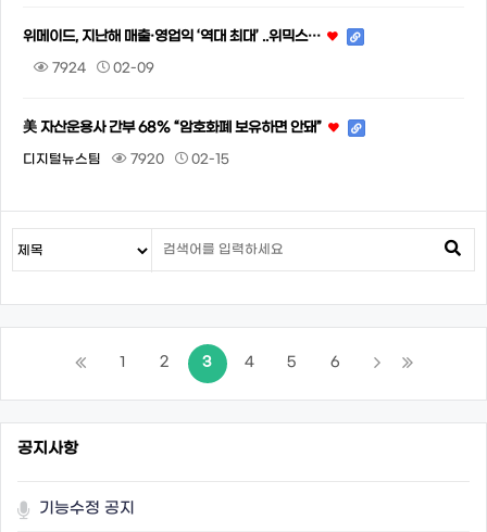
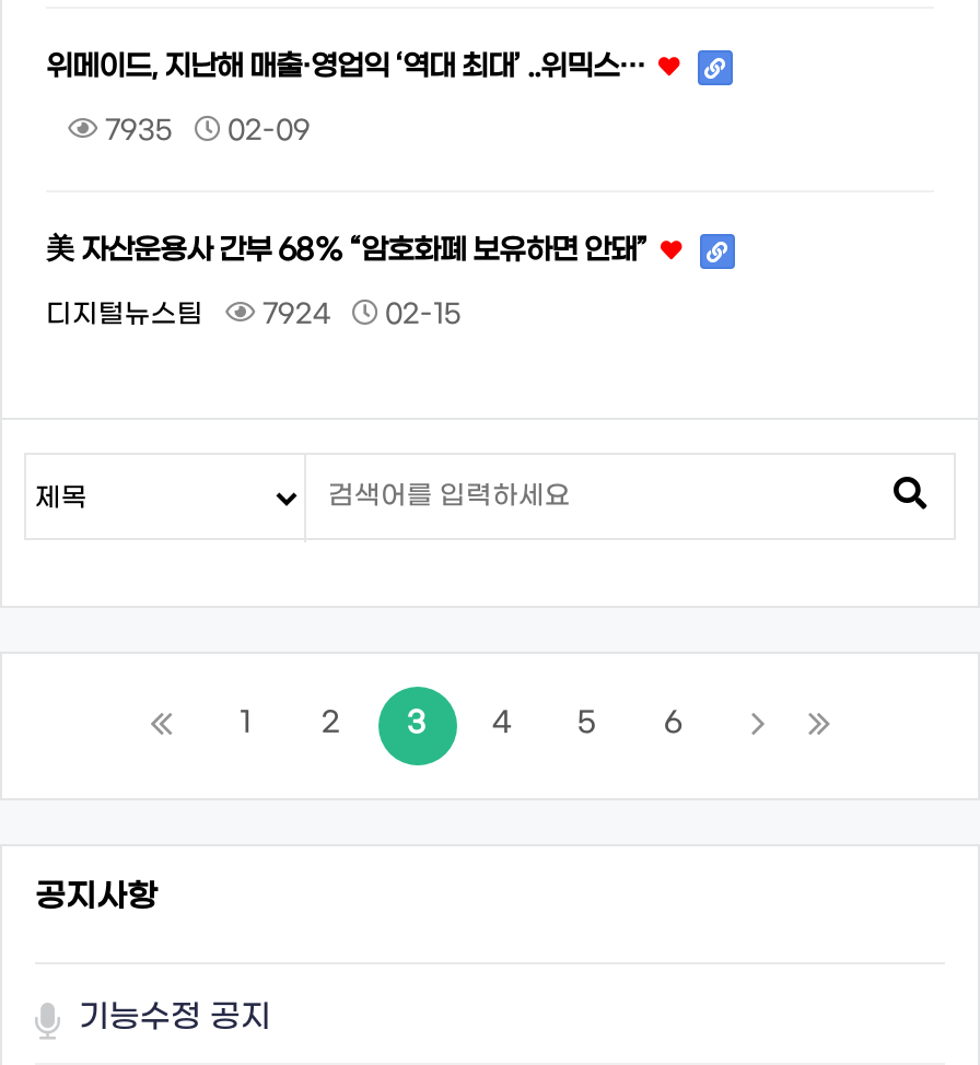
[49,61,154,76] 7924 02-09 -> [98,116,311,147] 7935 02-09
[23,152,229,167] 디지털뉴스팀 7920 02-15 -> [46,300,462,330] 디지털뉴스팀 7924 02-15

